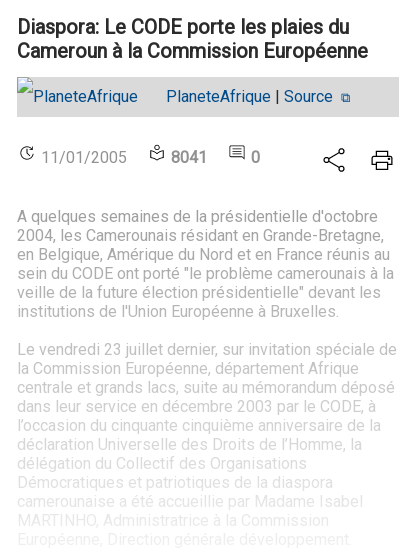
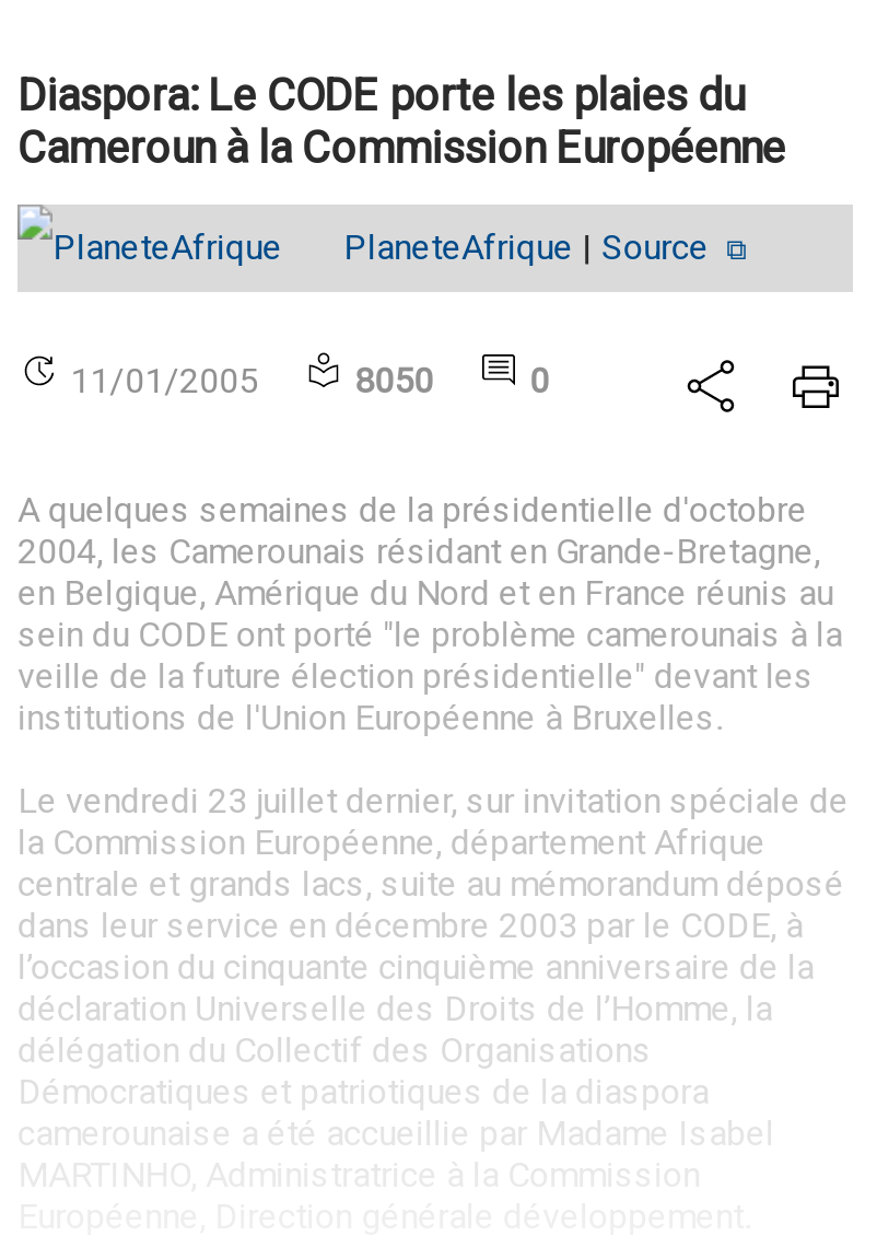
[171,148,207,167] 8041 -> [355,359,433,401] 8050

